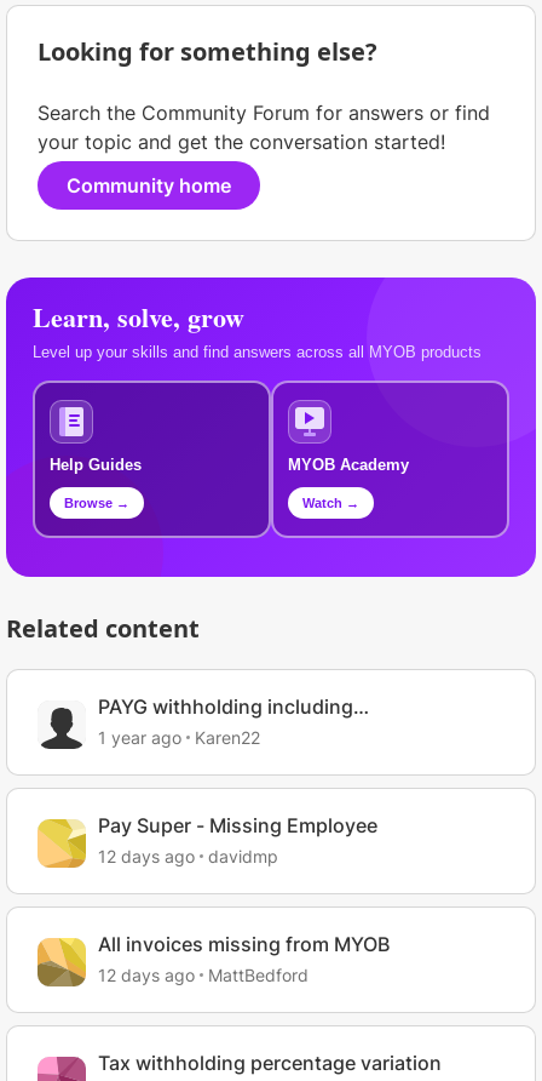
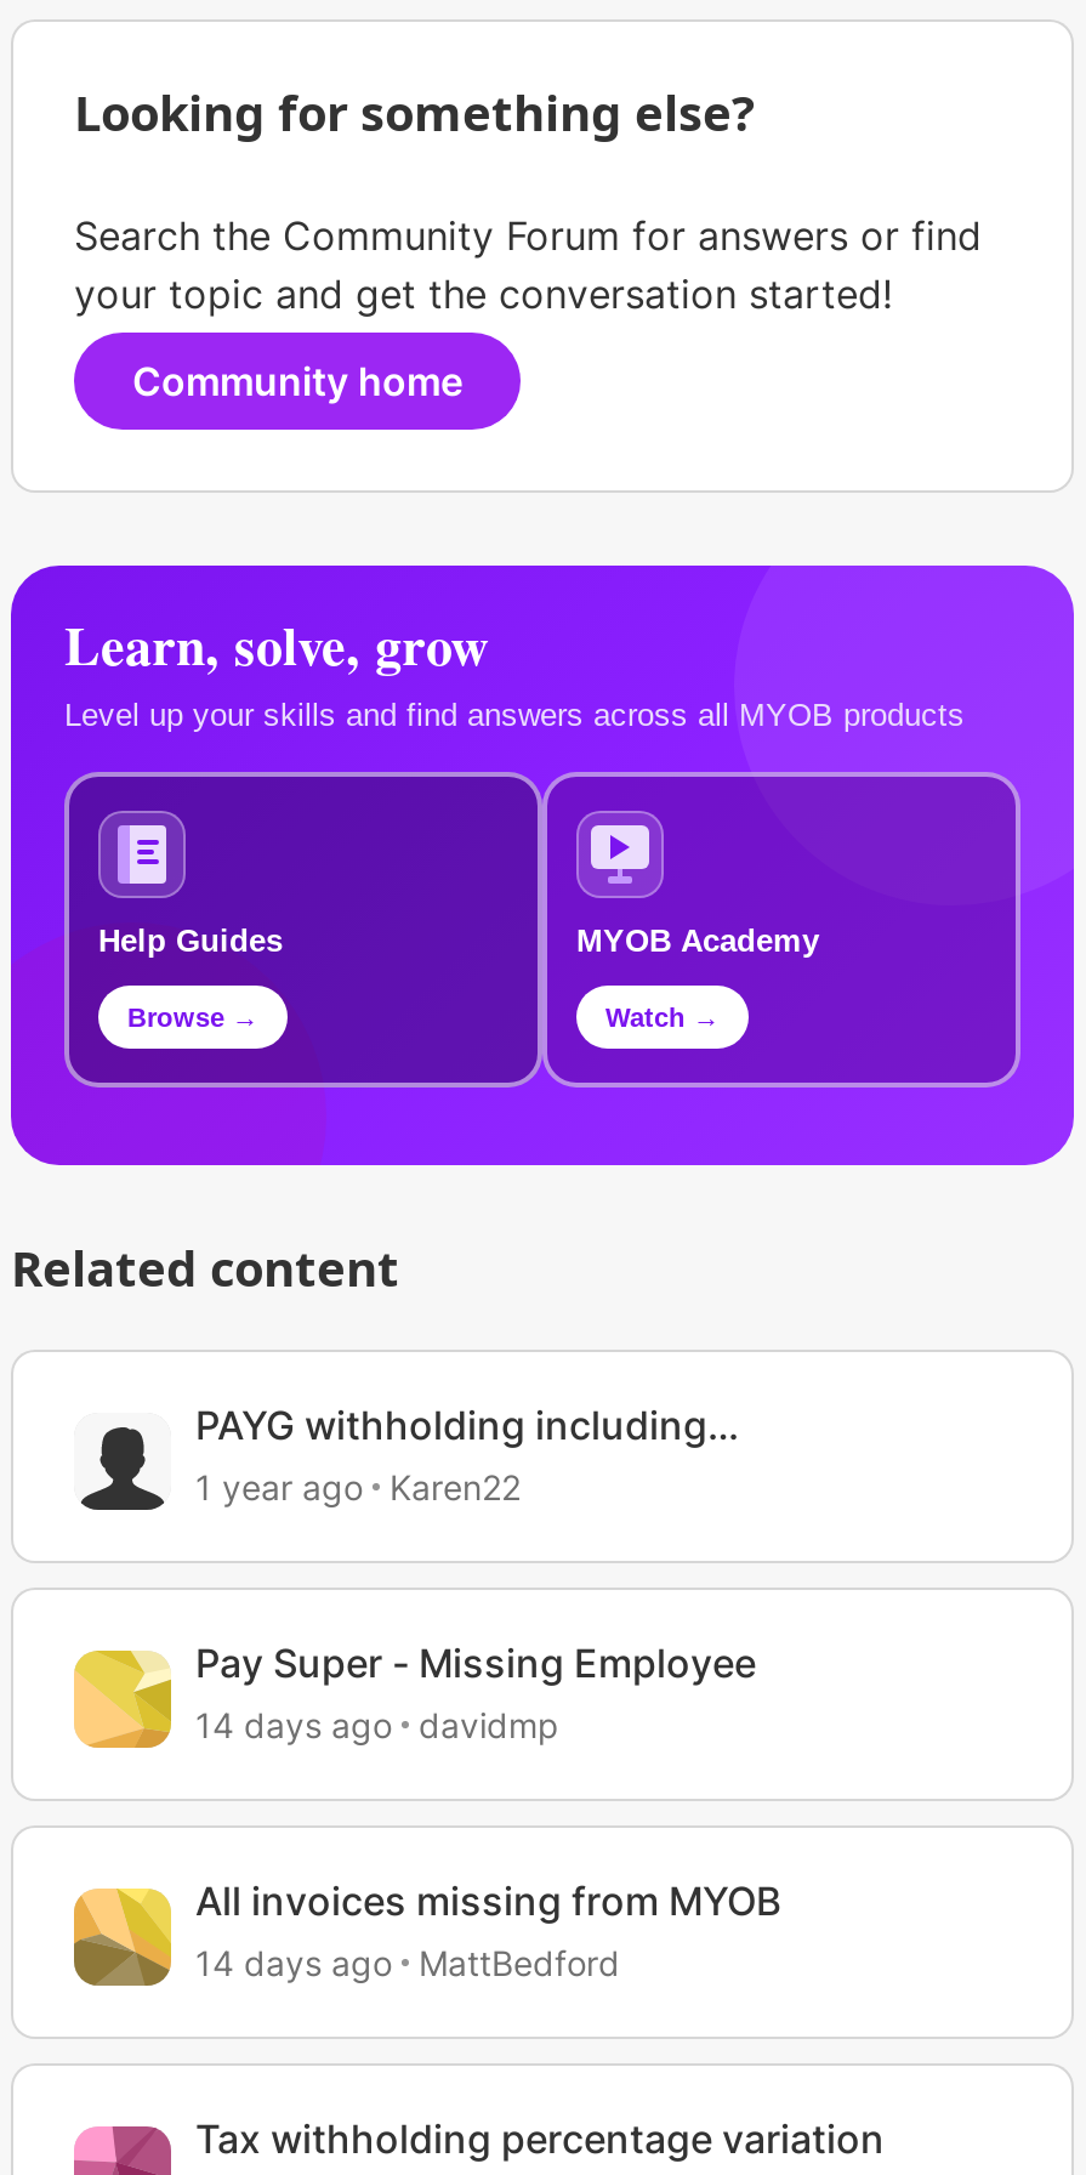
[98,846,278,867] 12 days ago davidmp -> [195,1704,559,1746] 14 days ago davidmp
[98,965,309,985] 12 days ago MattBedford -> [195,1942,620,1983] 14 days ago MattBedford

